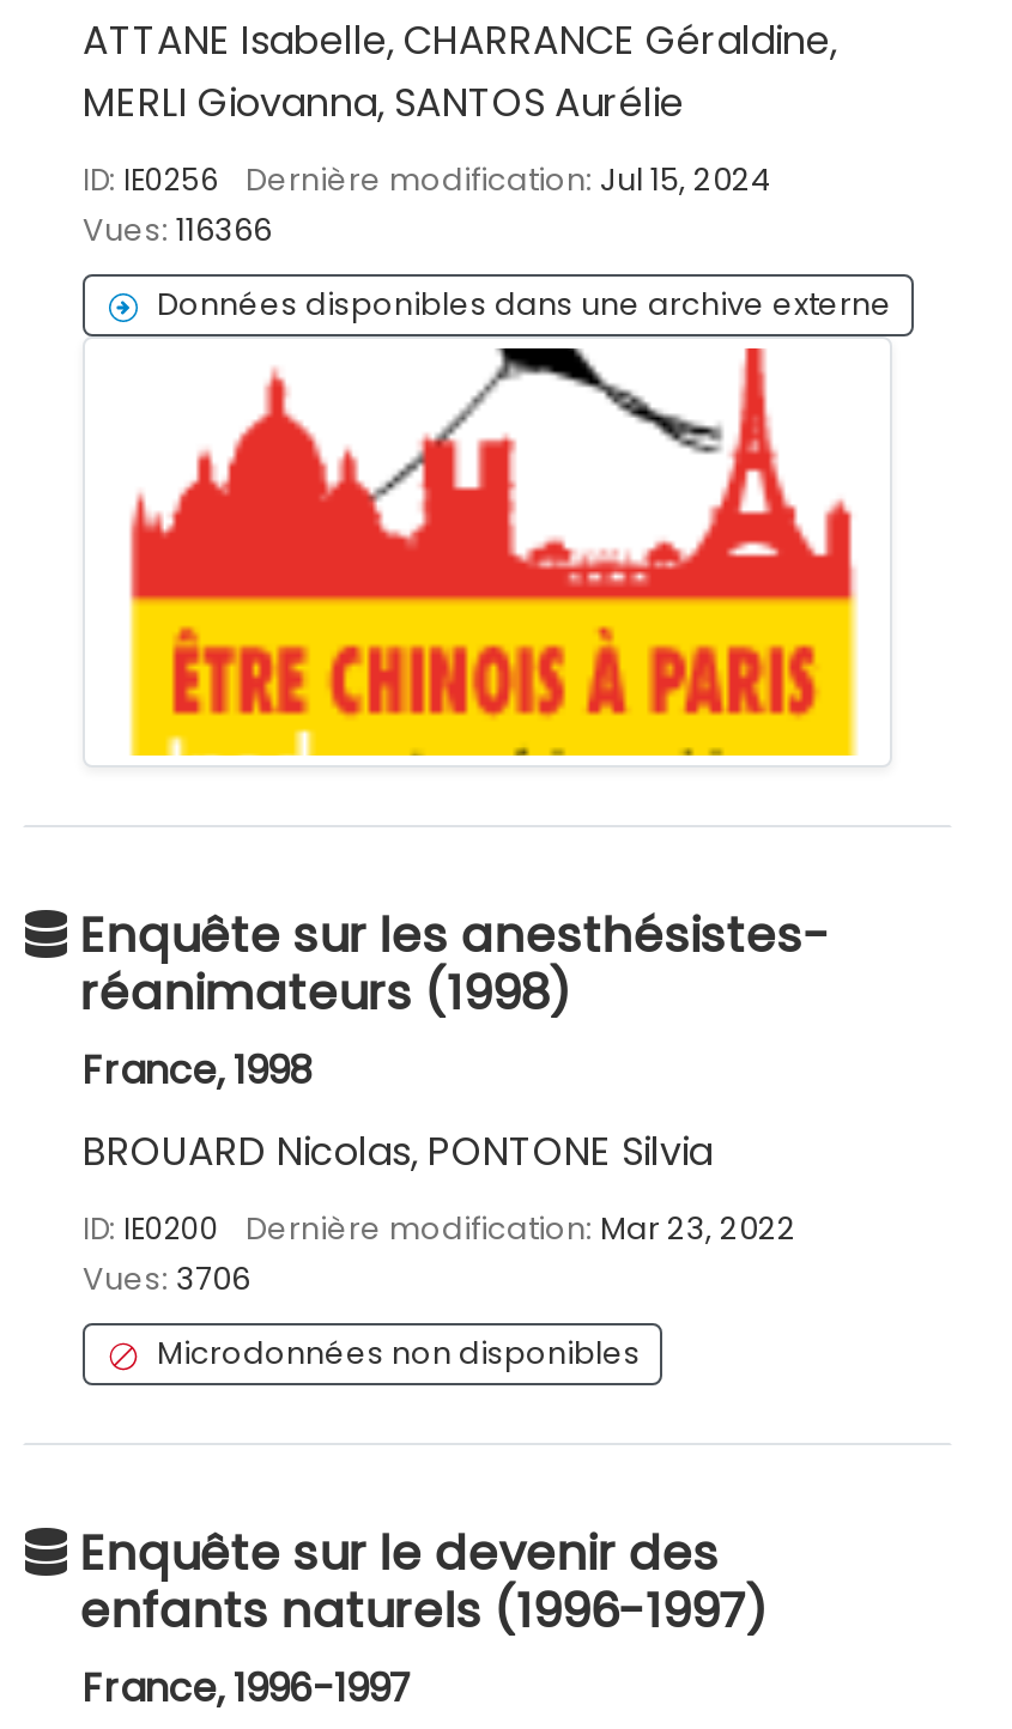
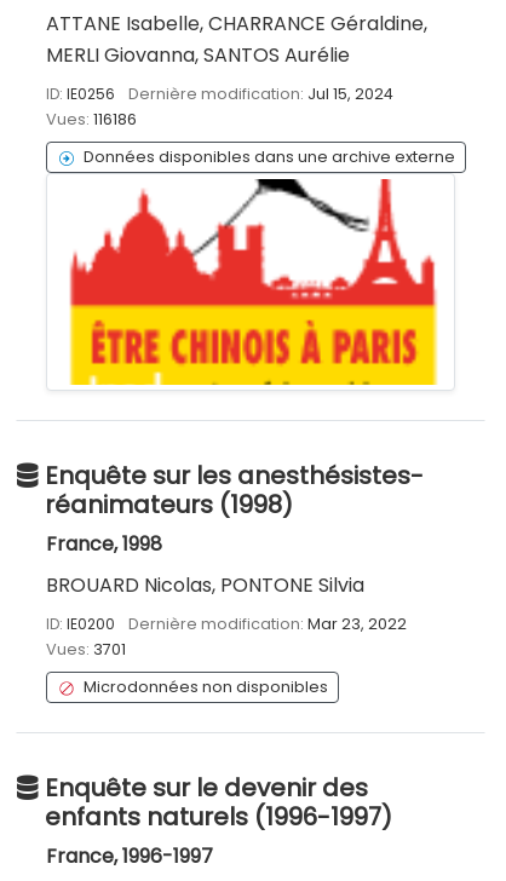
[83,210,272,250] Vues: 116366 -> [46,109,137,129] Vues: 116186
[83,1258,250,1299] Vues: 3706 -> [46,639,126,660] Vues: 3701

